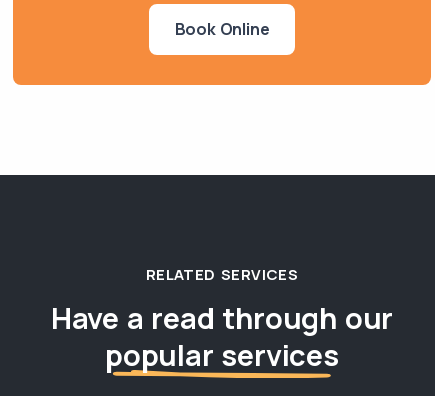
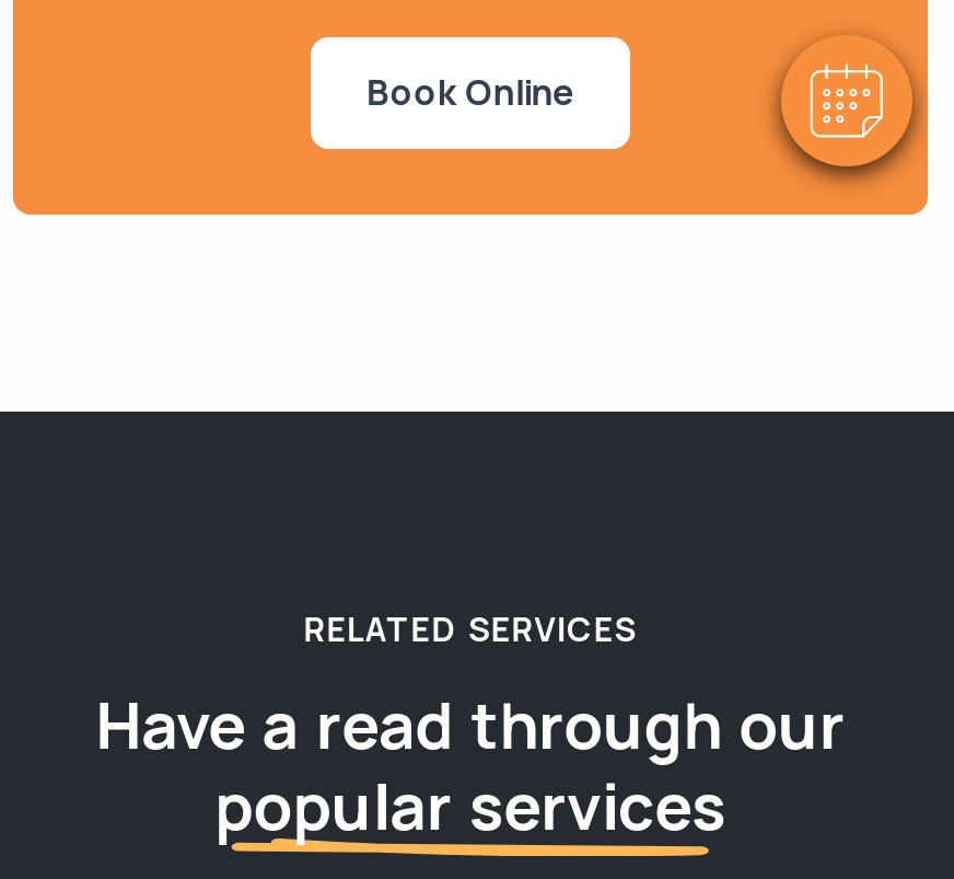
none -> [770,55,923,186] [image]

